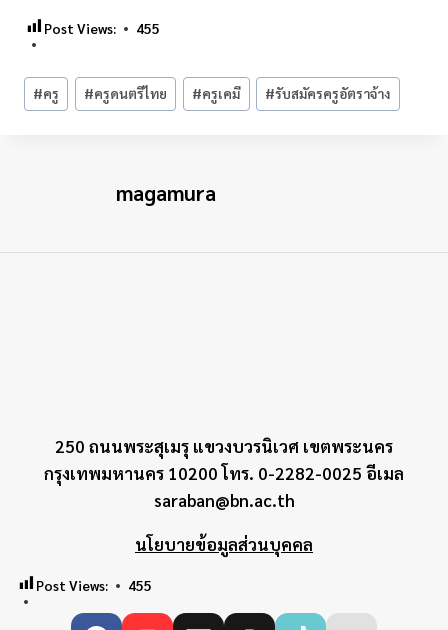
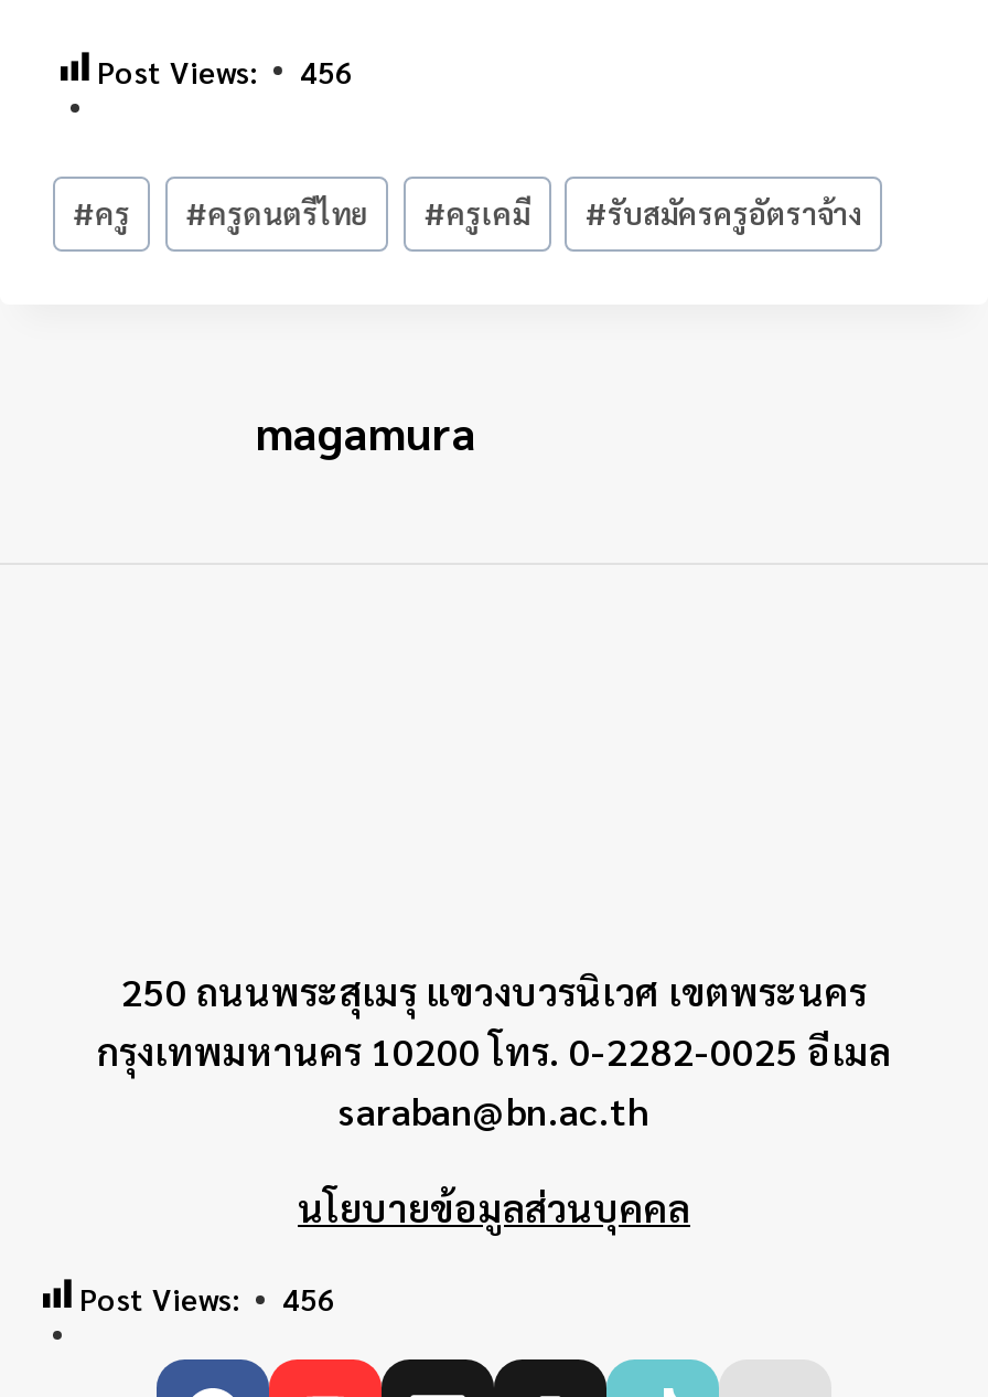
[44,19,160,37] Post Views: 455 -> [97,50,353,90] Post Views: 456
[36,576,152,594] Post Views: 455 -> [79,1278,335,1318] Post Views: 456

